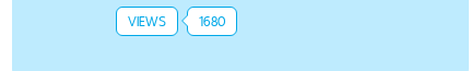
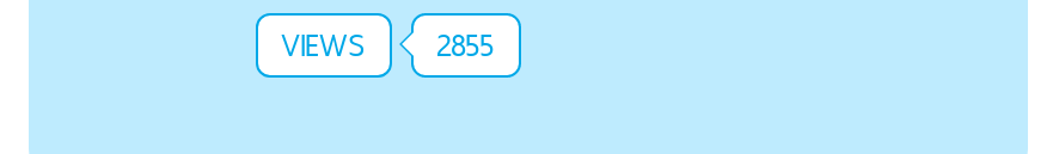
[128,8,225,32] VIEWS 1680 -> [281,17,494,69] VIEWS 2855

